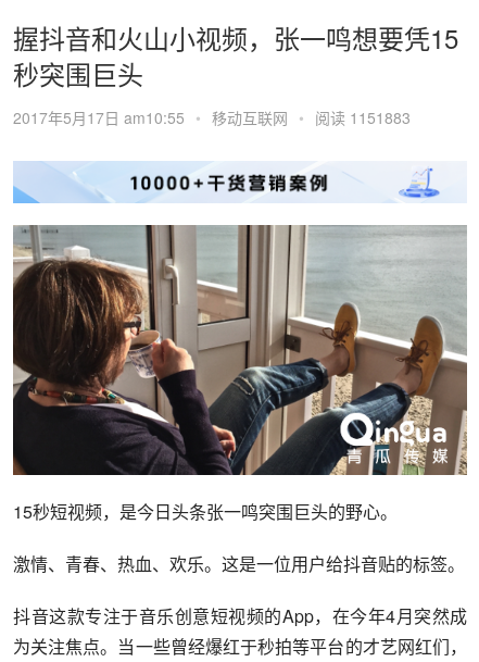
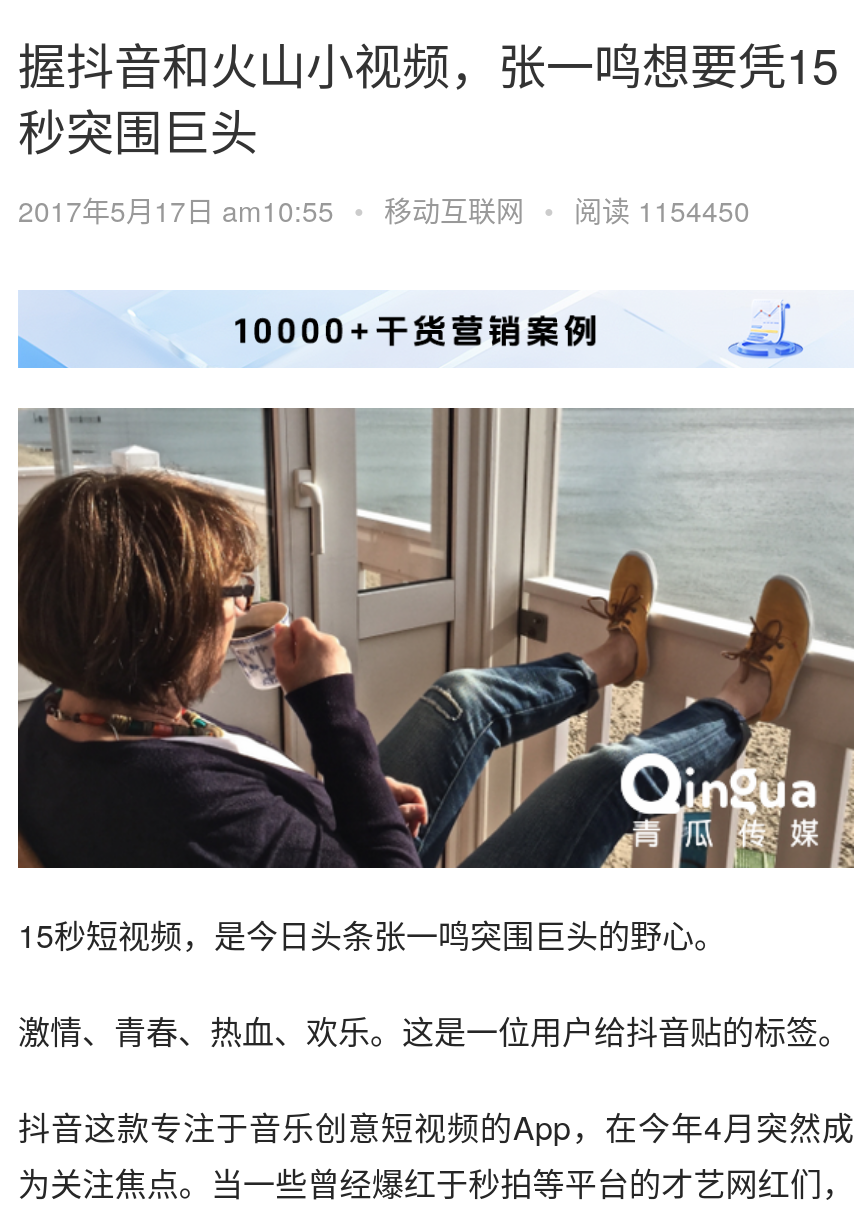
[13,107,411,128] 2017年5月17日 am10:55 • 移动互联网 • 阅读 1151883 -> [18,190,750,230] 2017年5月17日 am10:55 • 移动互联网 • 阅读 1154450

